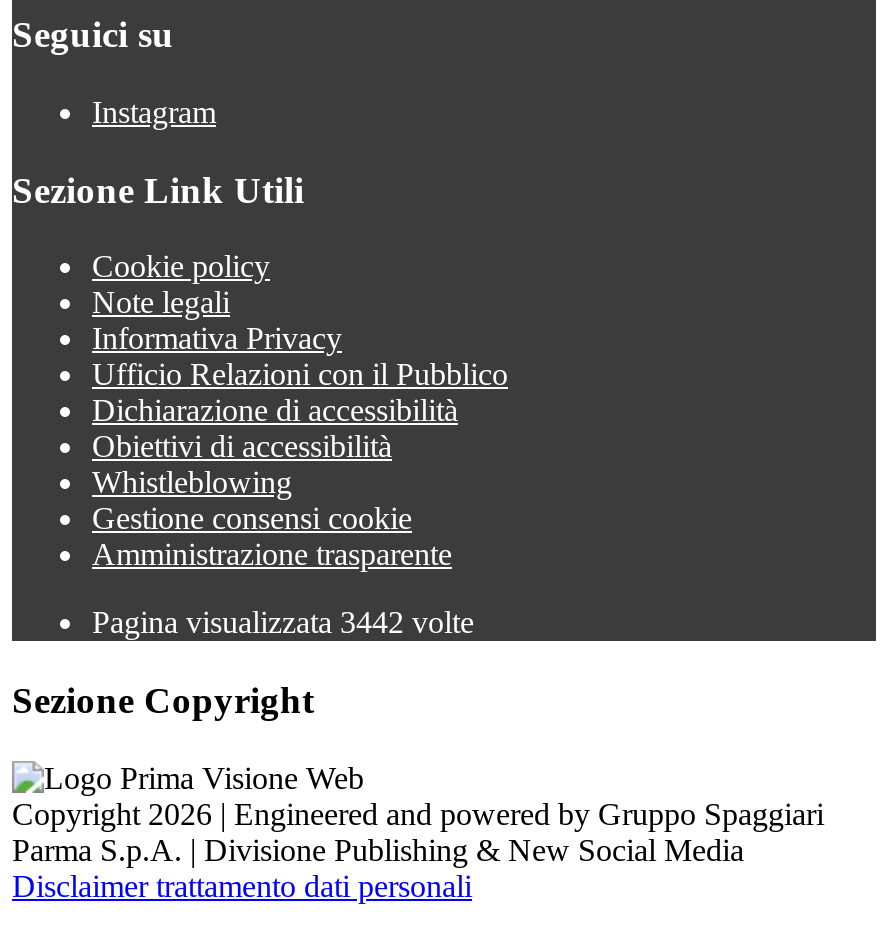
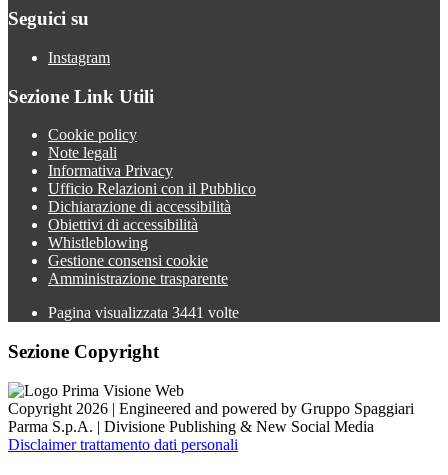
[92,606,474,640] Pagina visualizzata 3442 volte -> [48,304,239,321] Pagina visualizzata 3441 volte

